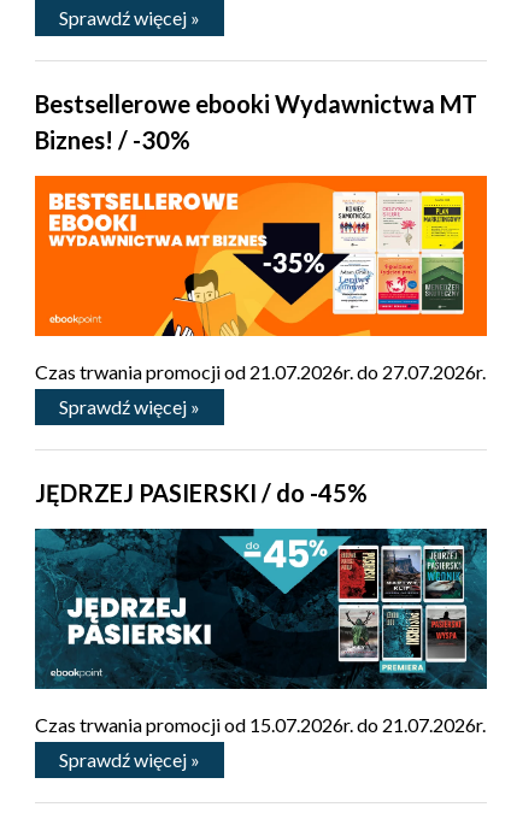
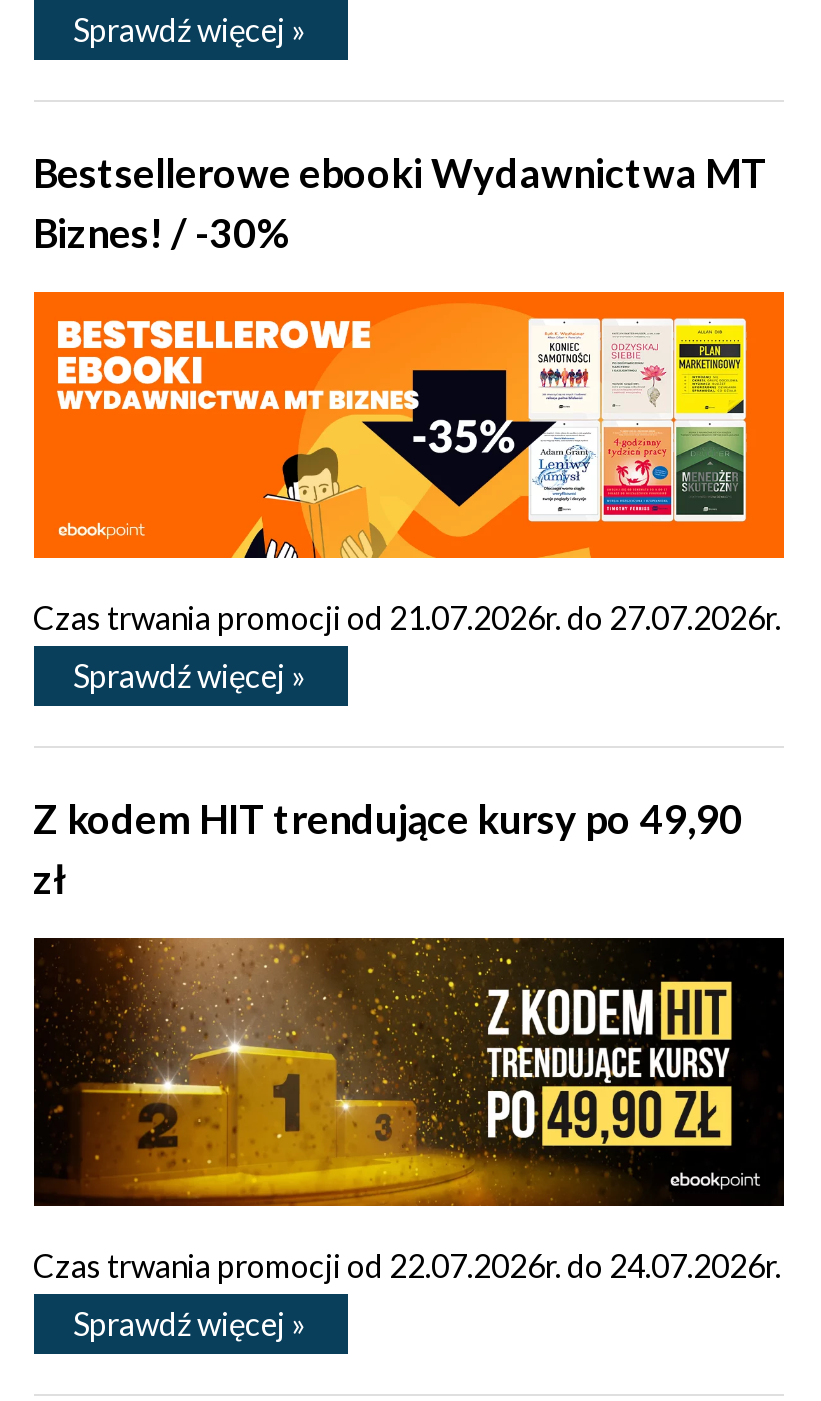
[34,479,367,507] JĘDRZEJ PASIERSKI / do -45% -> [33,795,743,903] Z kodem HIT trendujące kursy po 49,90 | zł
[34,528,488,737] [image] | Czas trwania promocji od 15.07.2026r. do 21.07.2026r. -> [32,936,786,1283] [image] | Czas trwania promocji od 22.07.2026r. do 24.07.2026r.

